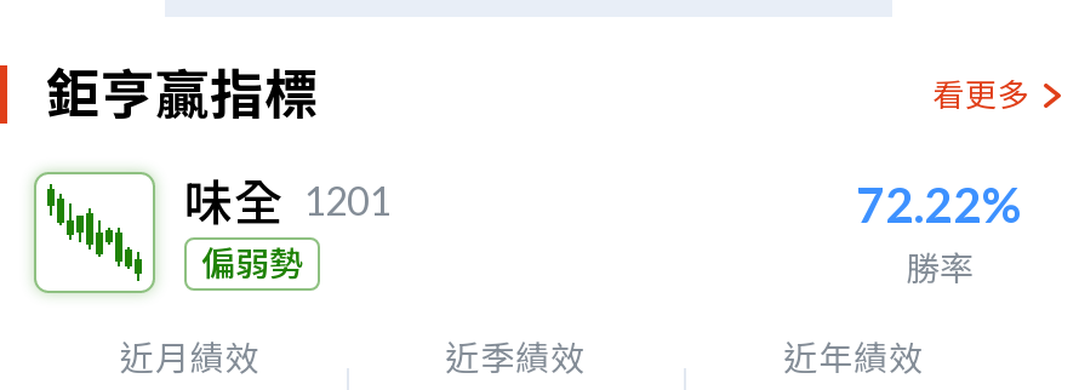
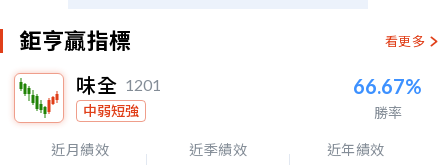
[32,170,303,296] [image] | 偏弱勢 -> [13,72,139,124] [image] | 中弱短強
[856,174,1023,233] 72.22% -> [353,74,422,98] 66.67%

